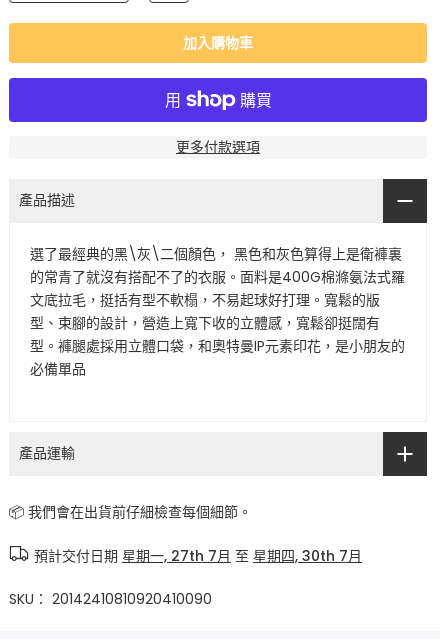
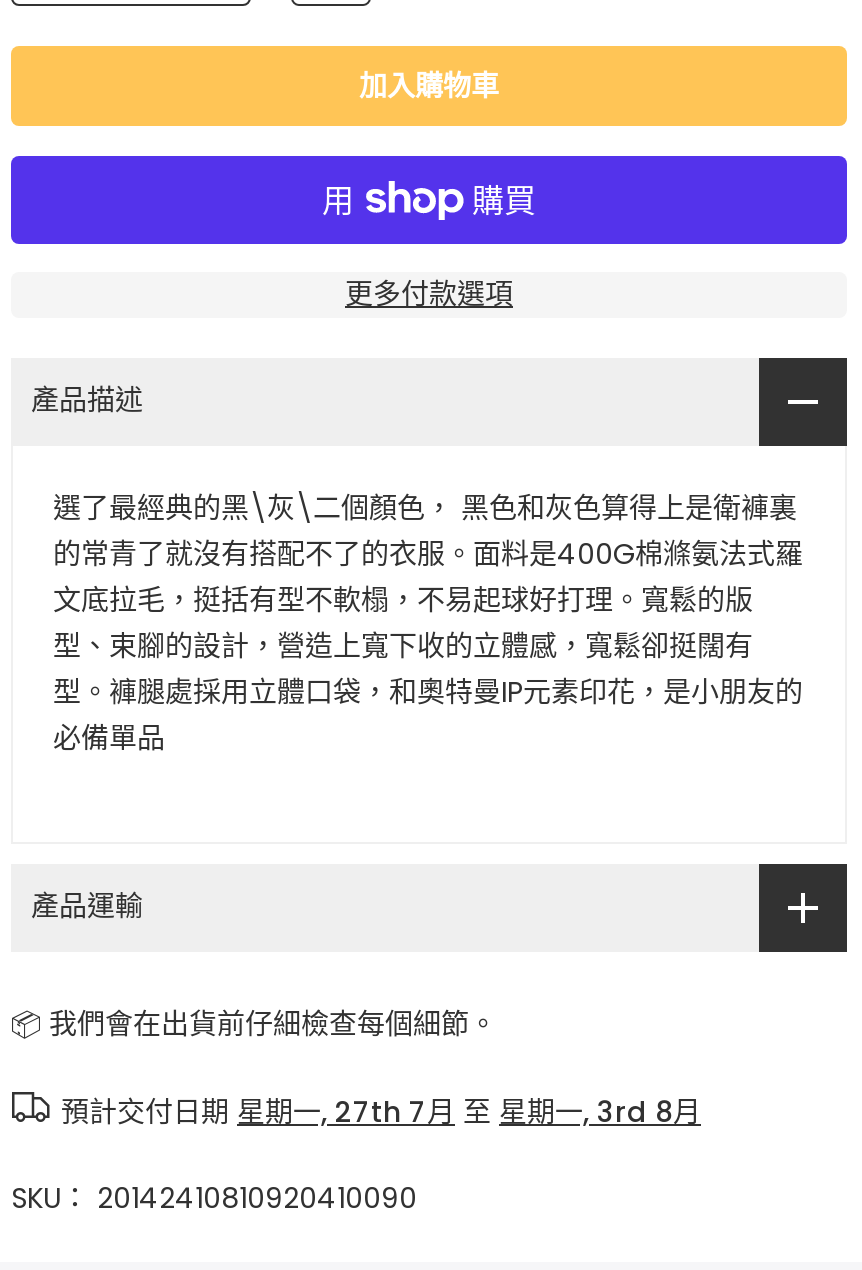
[34,546,362,566] 預計交付日期星期一, 27th 7月至星期四, 30th 7月 -> [61,1092,701,1132] 預計交付日期星期一, 27th 7月至星期一, 3rd 8月

